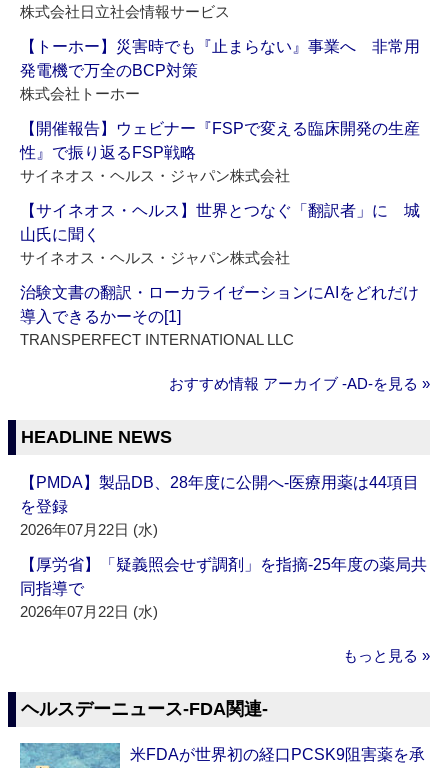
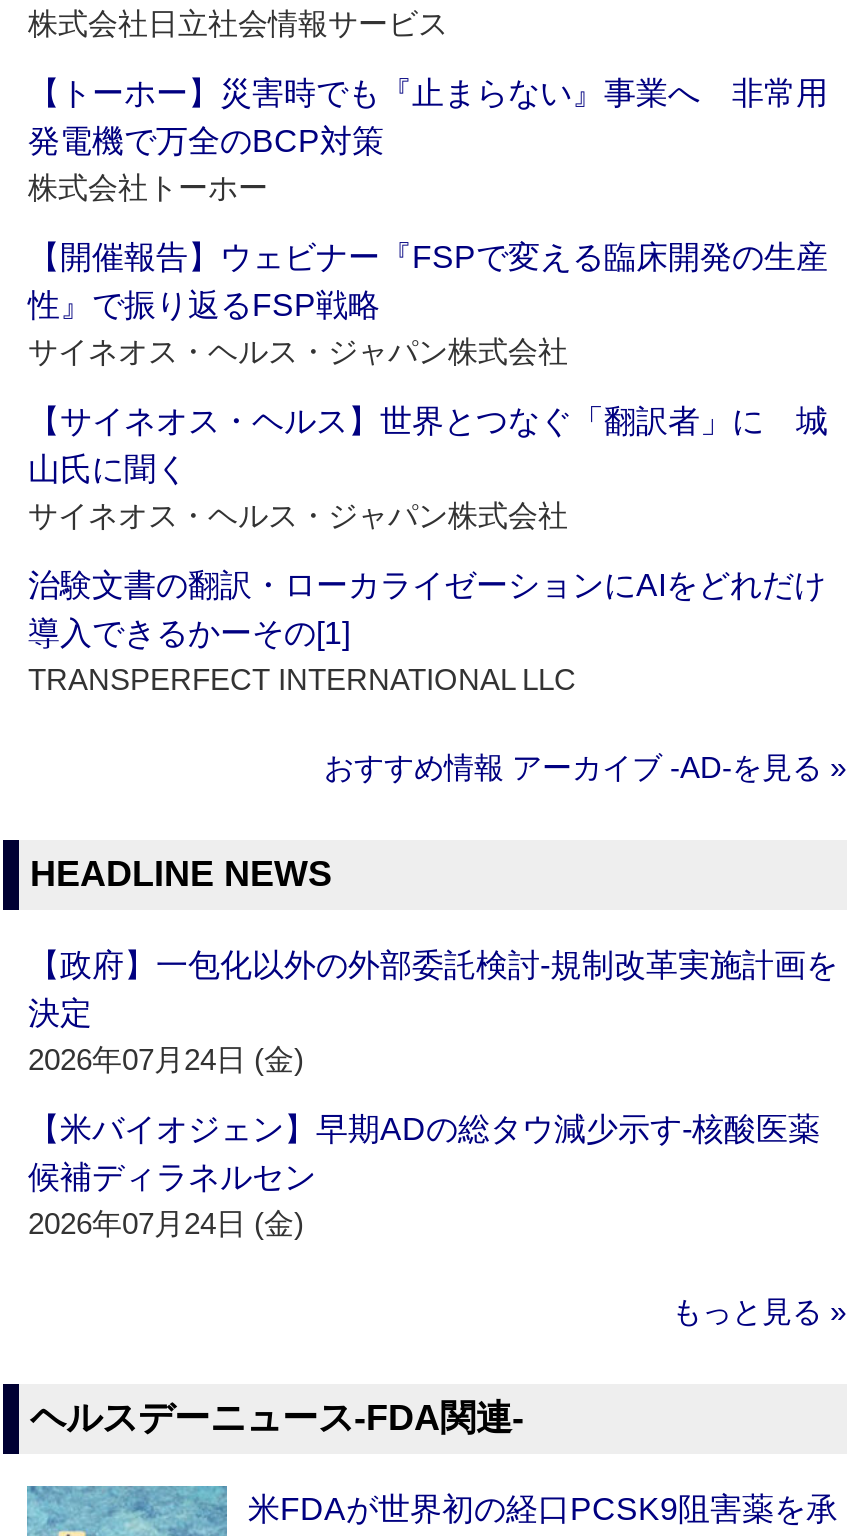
[20,474,419,538] 【PMDA】製品DB、28年度に公開へ‐医療用薬は44項目 | を登録 | 2026年07月22日 (水) -> [28,949,838,1077] 【政府】一包化以外の外部委託検討‐規制改革実施計画を | 決定 | 2026年07月24日 (金)
[20,556,427,620] 【厚労省】「疑義照会せず調剤」を指摘‐25年度の薬局共 | 同指導で | 2026年07月22日 (水) -> [28,1113,820,1241] 【米バイオジェン】早期ADの総タウ減少示す‐核酸医薬 | 候補ディラネルセン | 2026年07月24日 (金)

